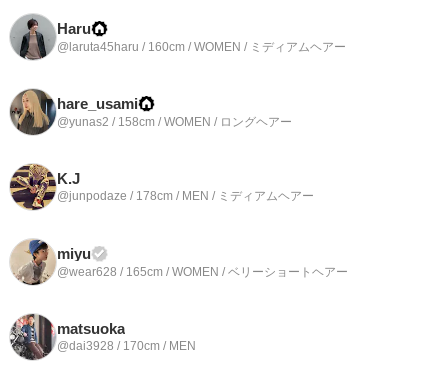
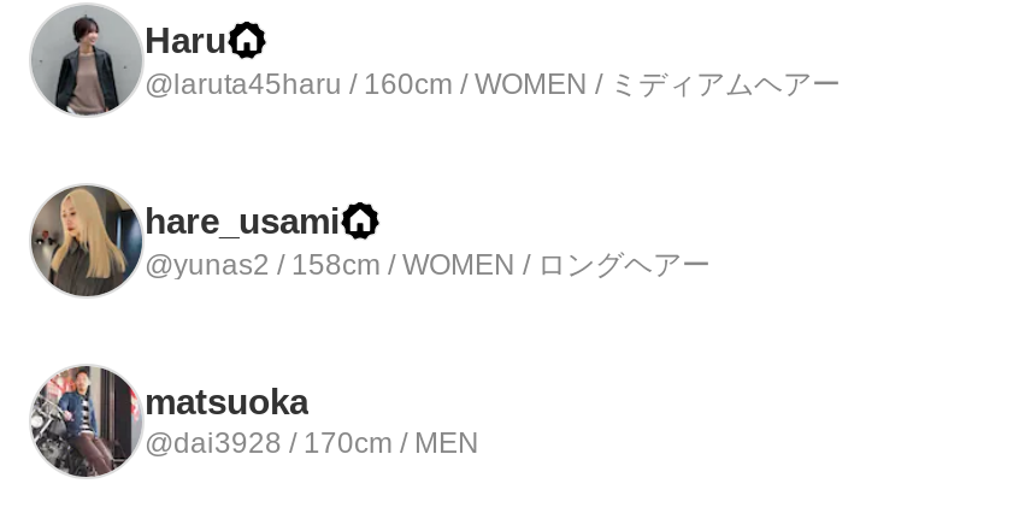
[10,164,348,278] [image] | K.J | @junpodaze / 178cm / MEN / ミディアムヘアー | miyu | @wear628 / 165cm / WOMEN / ベリーショートヘアー -> none
[10,239,43,284] [image] -> none

